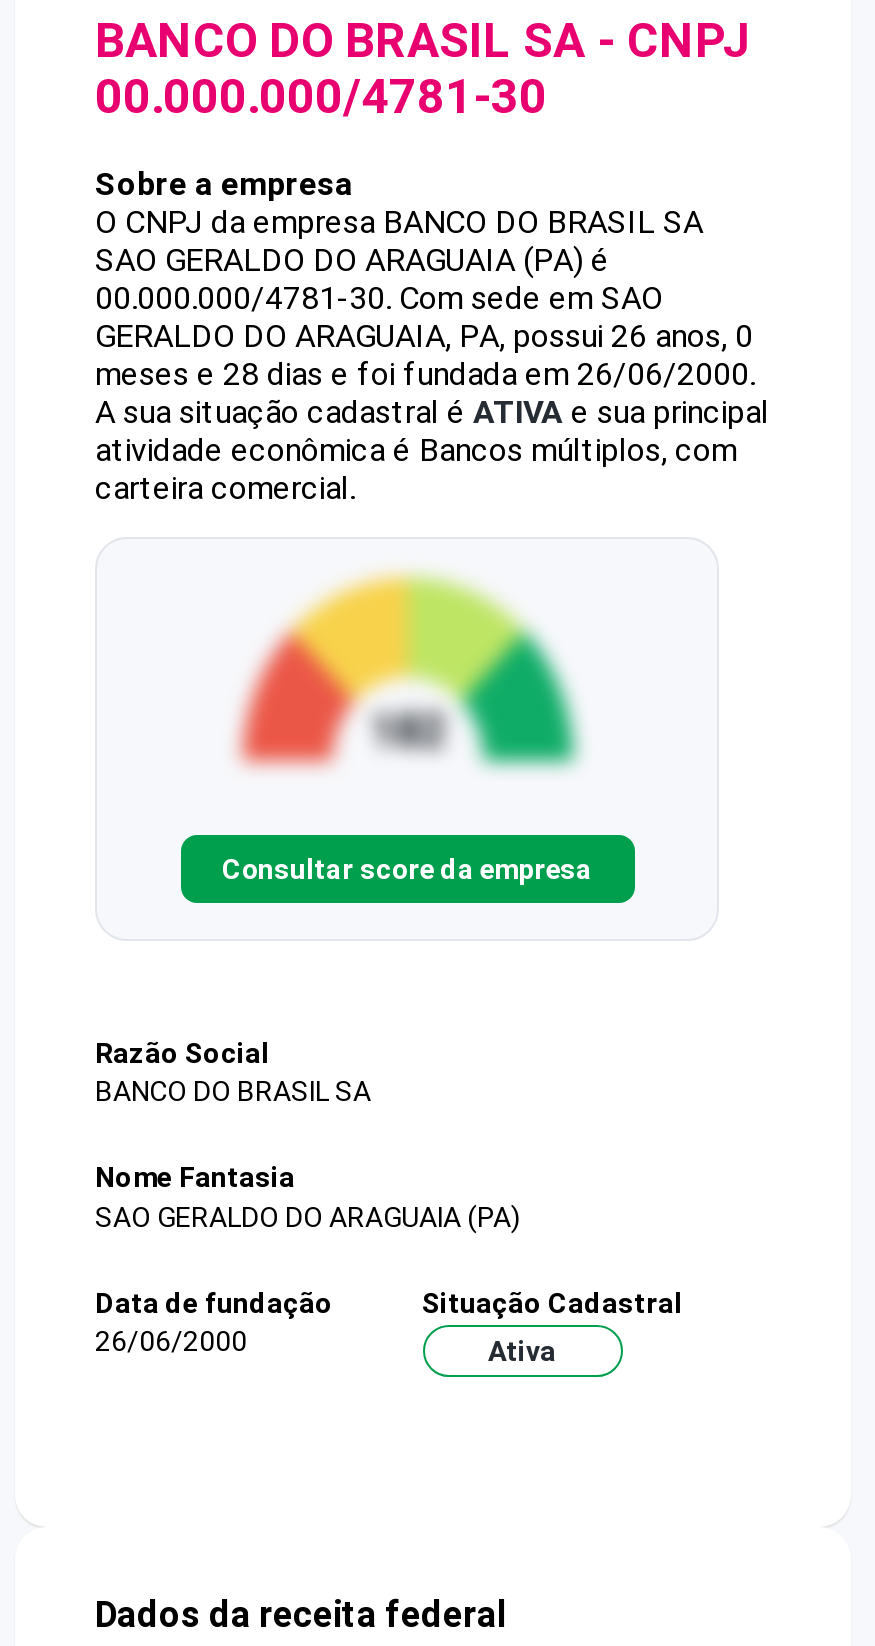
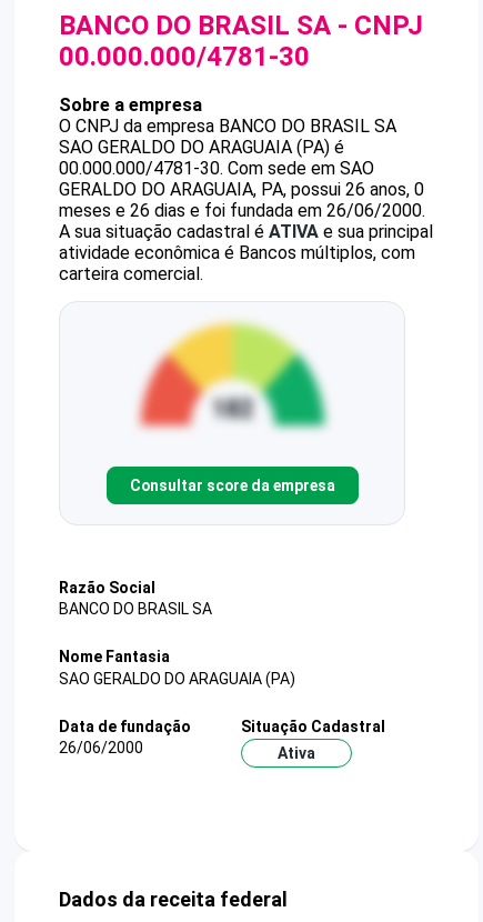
[95,355,755,393] meses e 28 dias e foi fundada em 26/06/2000. -> [59,200,425,221] meses e 26 dias e foi fundada em 26/06/2000.

